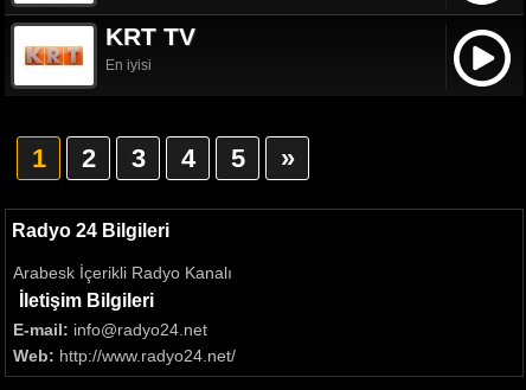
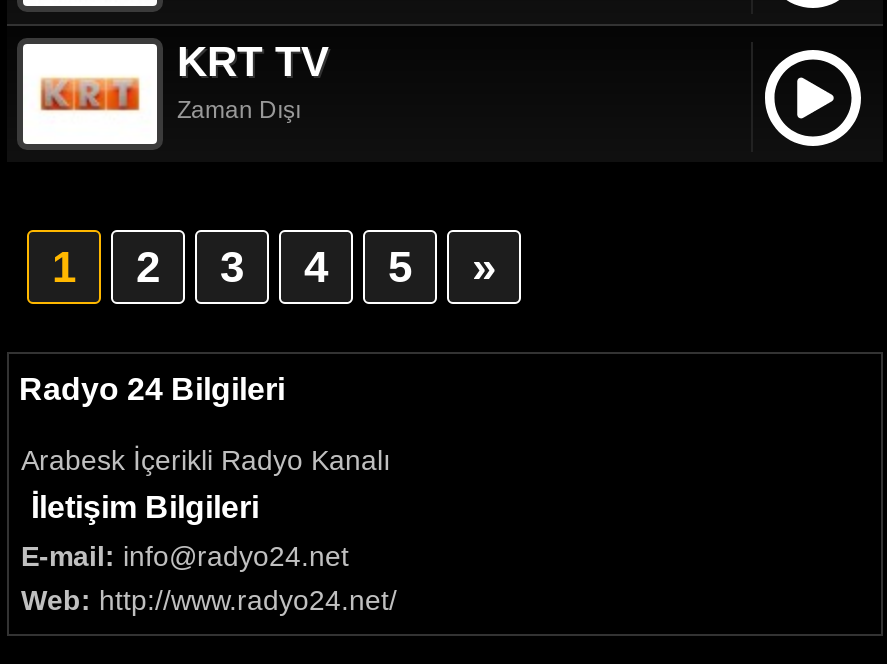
[105,57,152,73] En iyisi -> [177,96,301,124] Zaman Dışı

